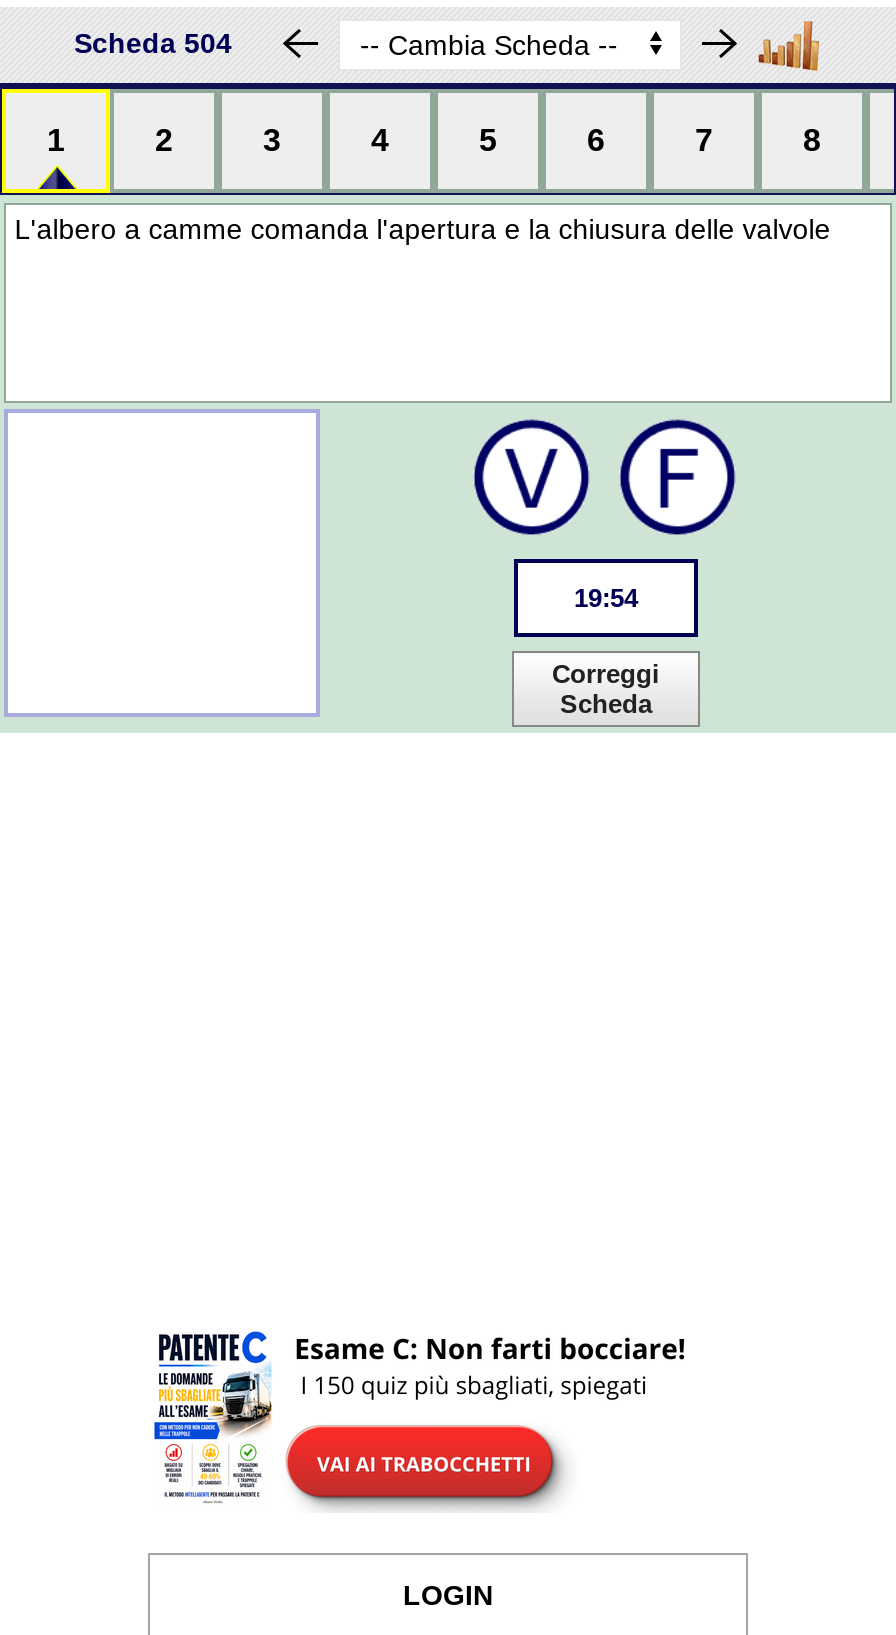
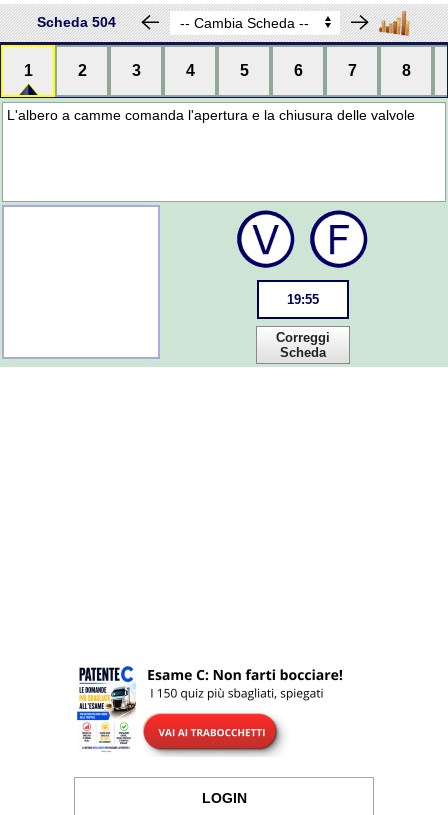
[574,583,638,613] 19:54 -> [287,292,319,307] 19:55

